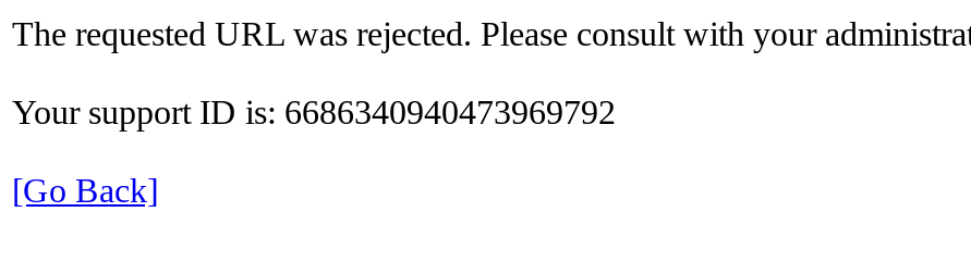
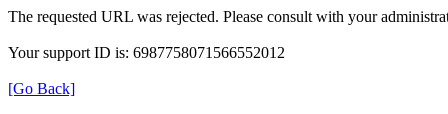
[12,94,616,130] Your support ID is: 6686340940473969792 -> [8,44,285,61] Your support ID is: 6987758071566552012

